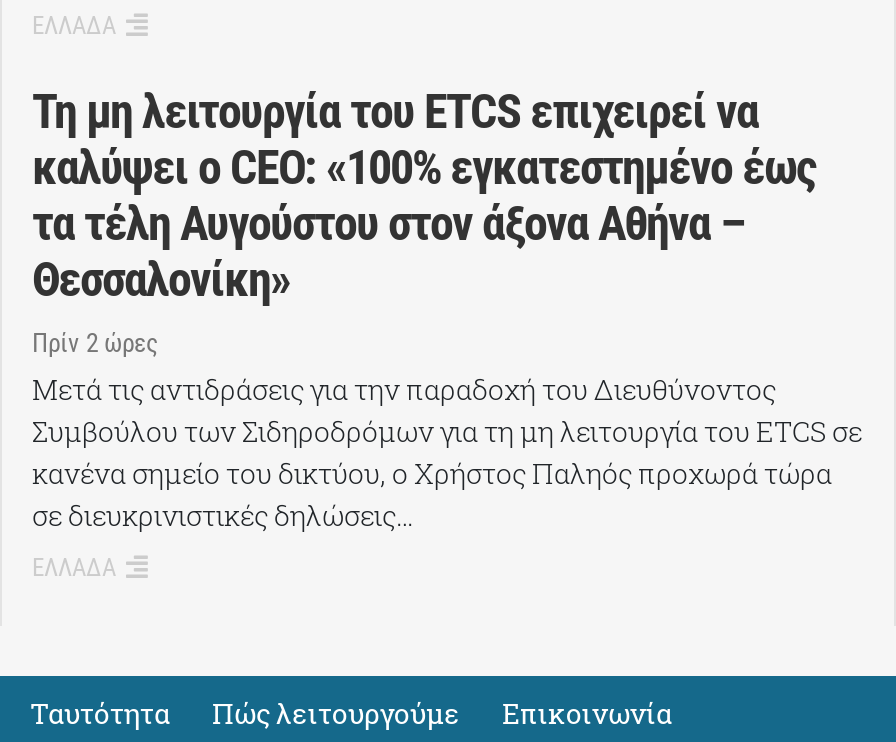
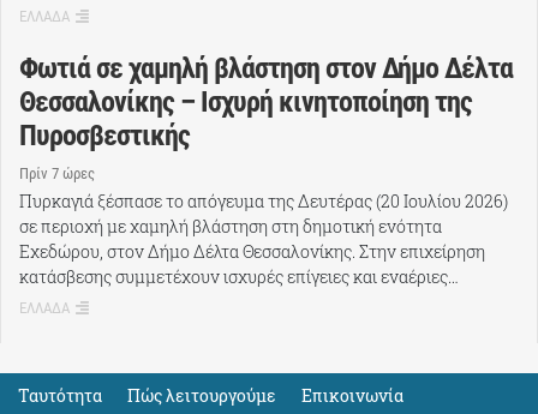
[32,84,862,533] Τη μη λειτουργία του ETCS επιχειρεί να | καλύψει ο CEO: «100% εγκατεστημένο έως | τα τέλη Αυγούστου στον άξονα Αθήνα – | Θεσσαλονίκη» | Πρίν 2 ώρες | Μετά τις αντιδράσεις για την παραδοχή του Διευθύνοντος | Συμβούλου των Σιδηροδρόμων για τη μη λειτουργία του ETCS σε | κανένα σημείο του δικτύου, ο Χρήστος Παληός προχωρά τώρα | σε διευκρινιστικές δηλώσεις… -> [19,52,513,287] Φωτιά σε χαμηλή βλάστηση στον Δήμο Δέλτα | Θεσσαλονίκης – Ισχυρή κινητοποίηση της | Πυροσβεστικής | Πρίν 7 ώρες | Πυρκαγιά ξέσπασε το απόγευμα της Δευτέρας (20 Ιουλίου 2026) | σε περιοχή με χαμηλή βλάστηση στη δημοτική ενότητα | Εχεδώρου, στον Δήμο Δέλτα Θεσσαλονίκης. Στην επιχείρηση | κατάσβεσης συμμετέχουν ισχυρές επίγειες και εναέριες…

